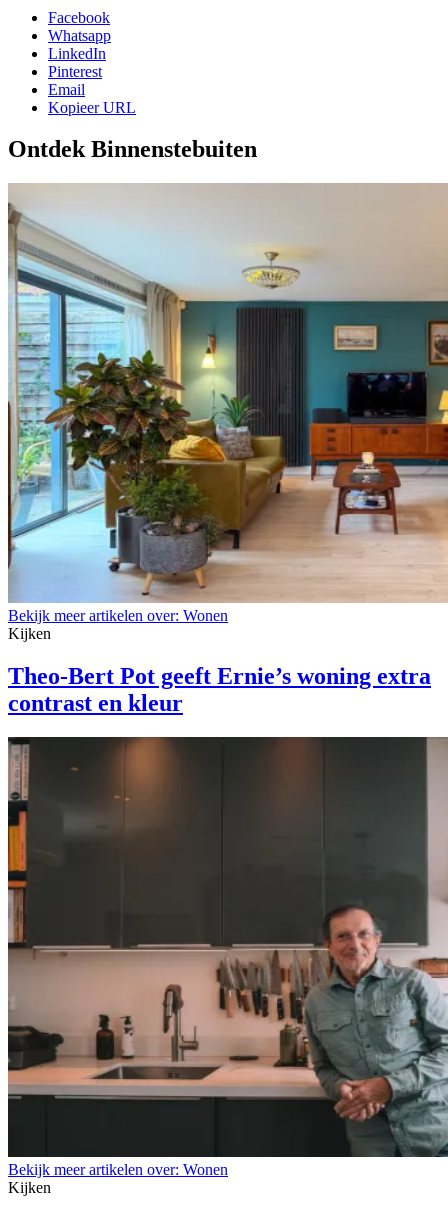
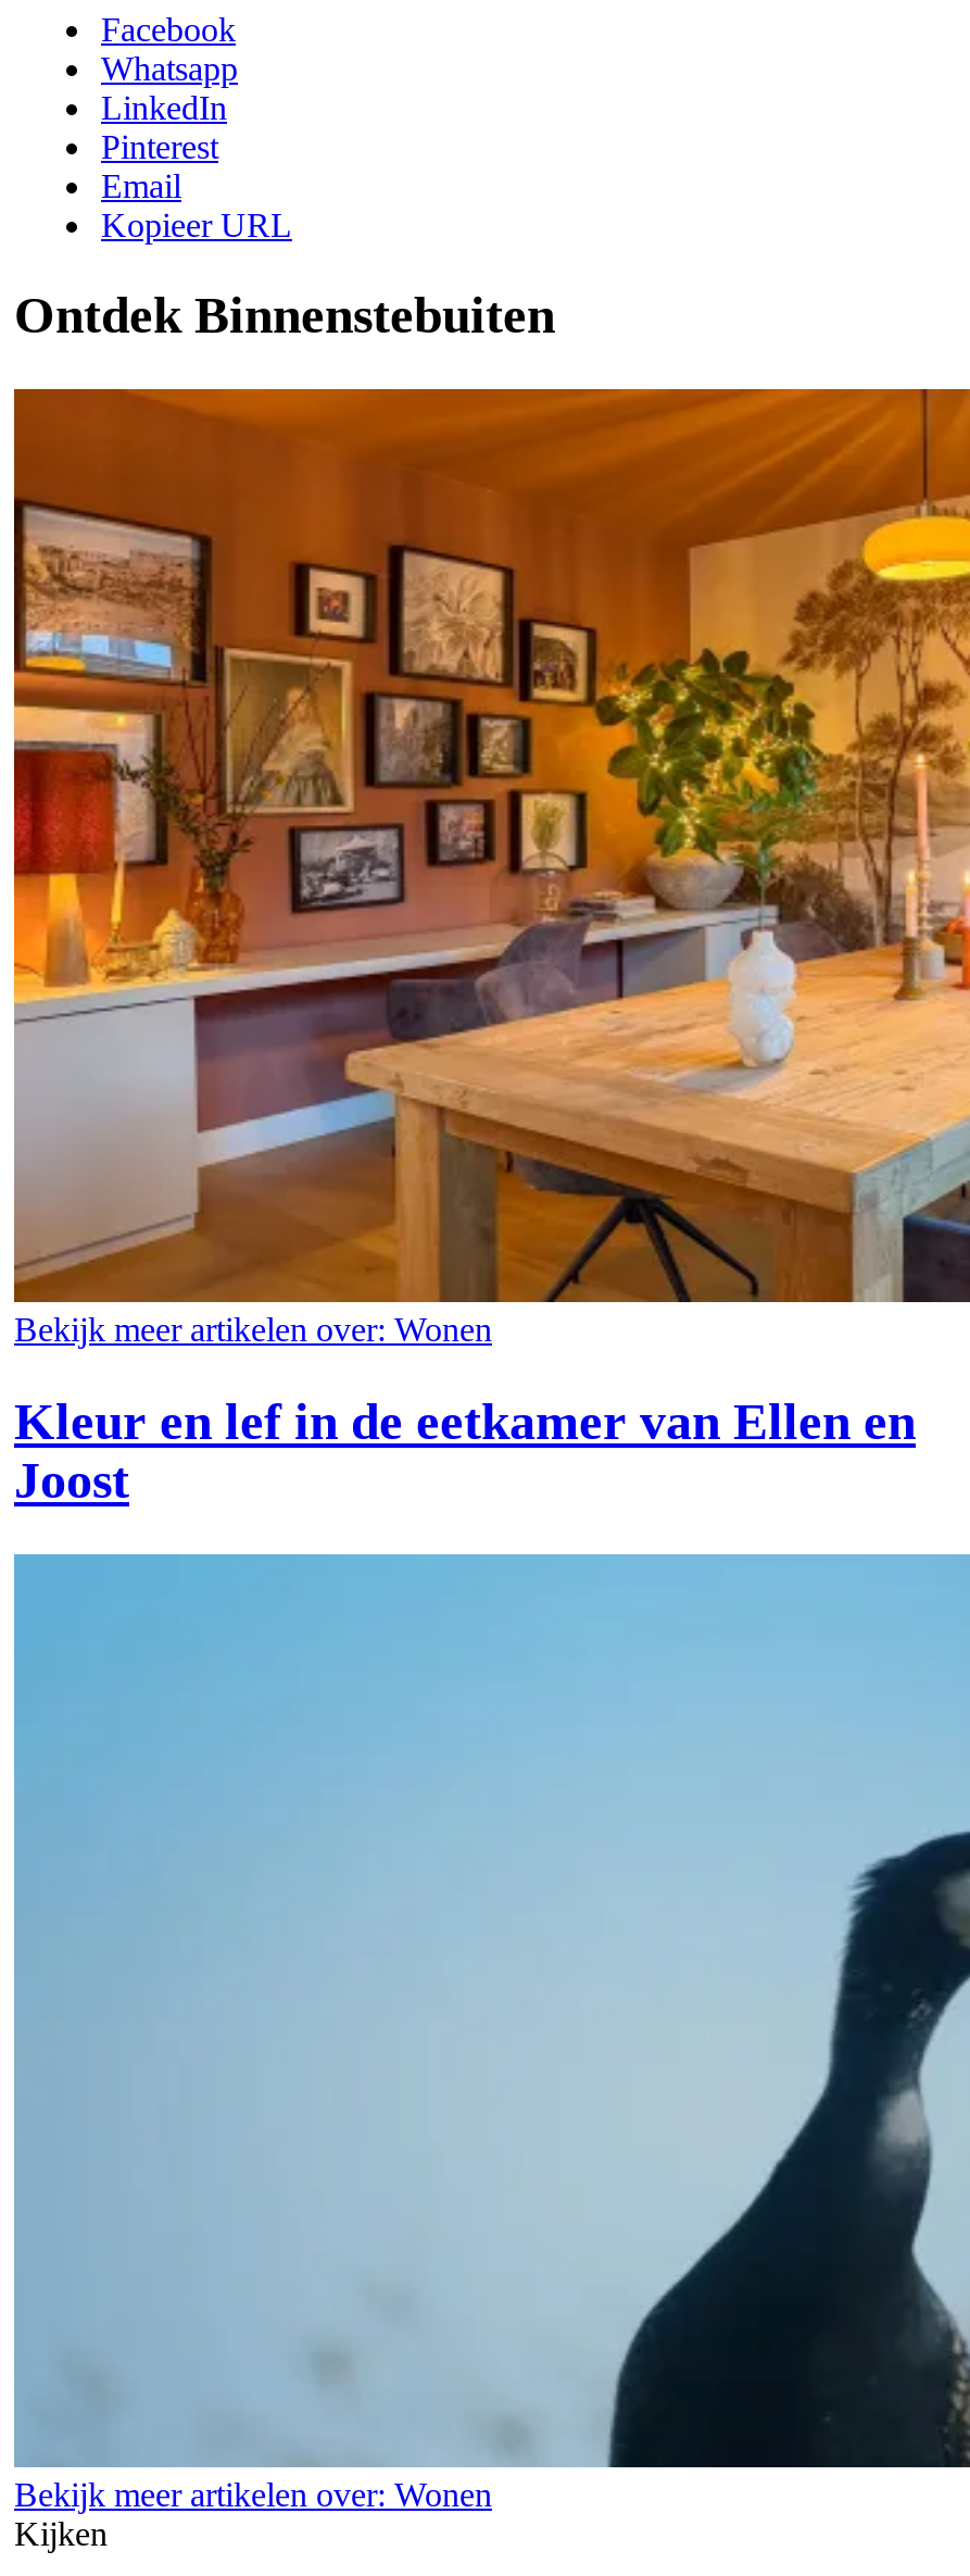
[7,183,445,603] [image] -> [12,387,963,1304] [image]
[8,625,431,716] Kijken | Theo-Bert Pot geeft Ernie’s woning extra | contrast en kleur -> [14,1394,916,1509] Kleur en lef in de eetkamer van Ellen en | Joost
[7,736,445,1158] [image] -> [12,1552,963,2469] [image]

